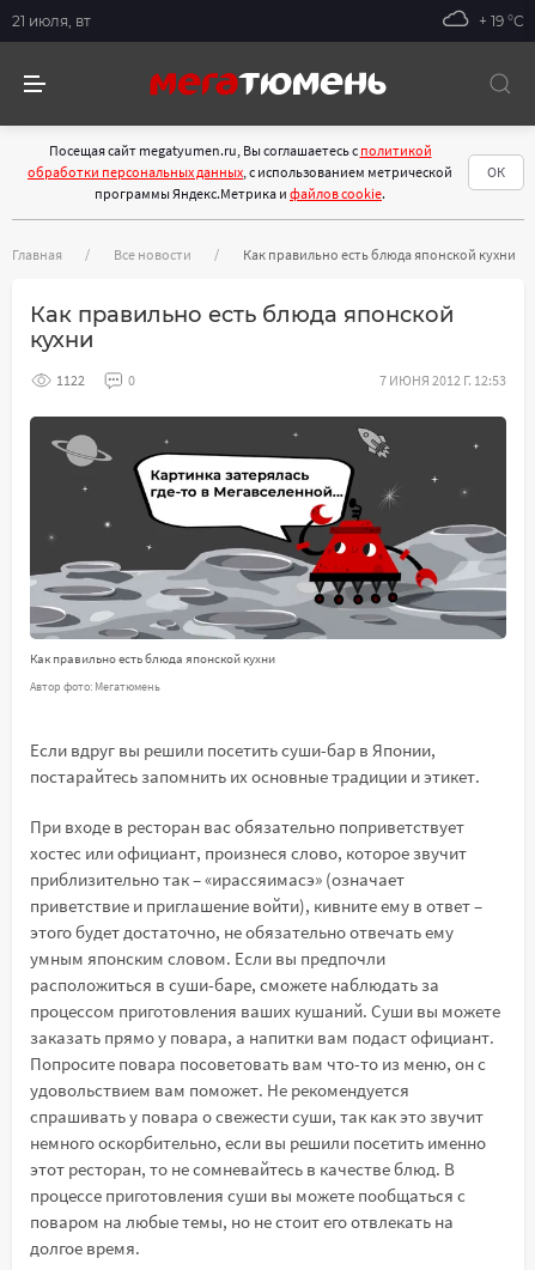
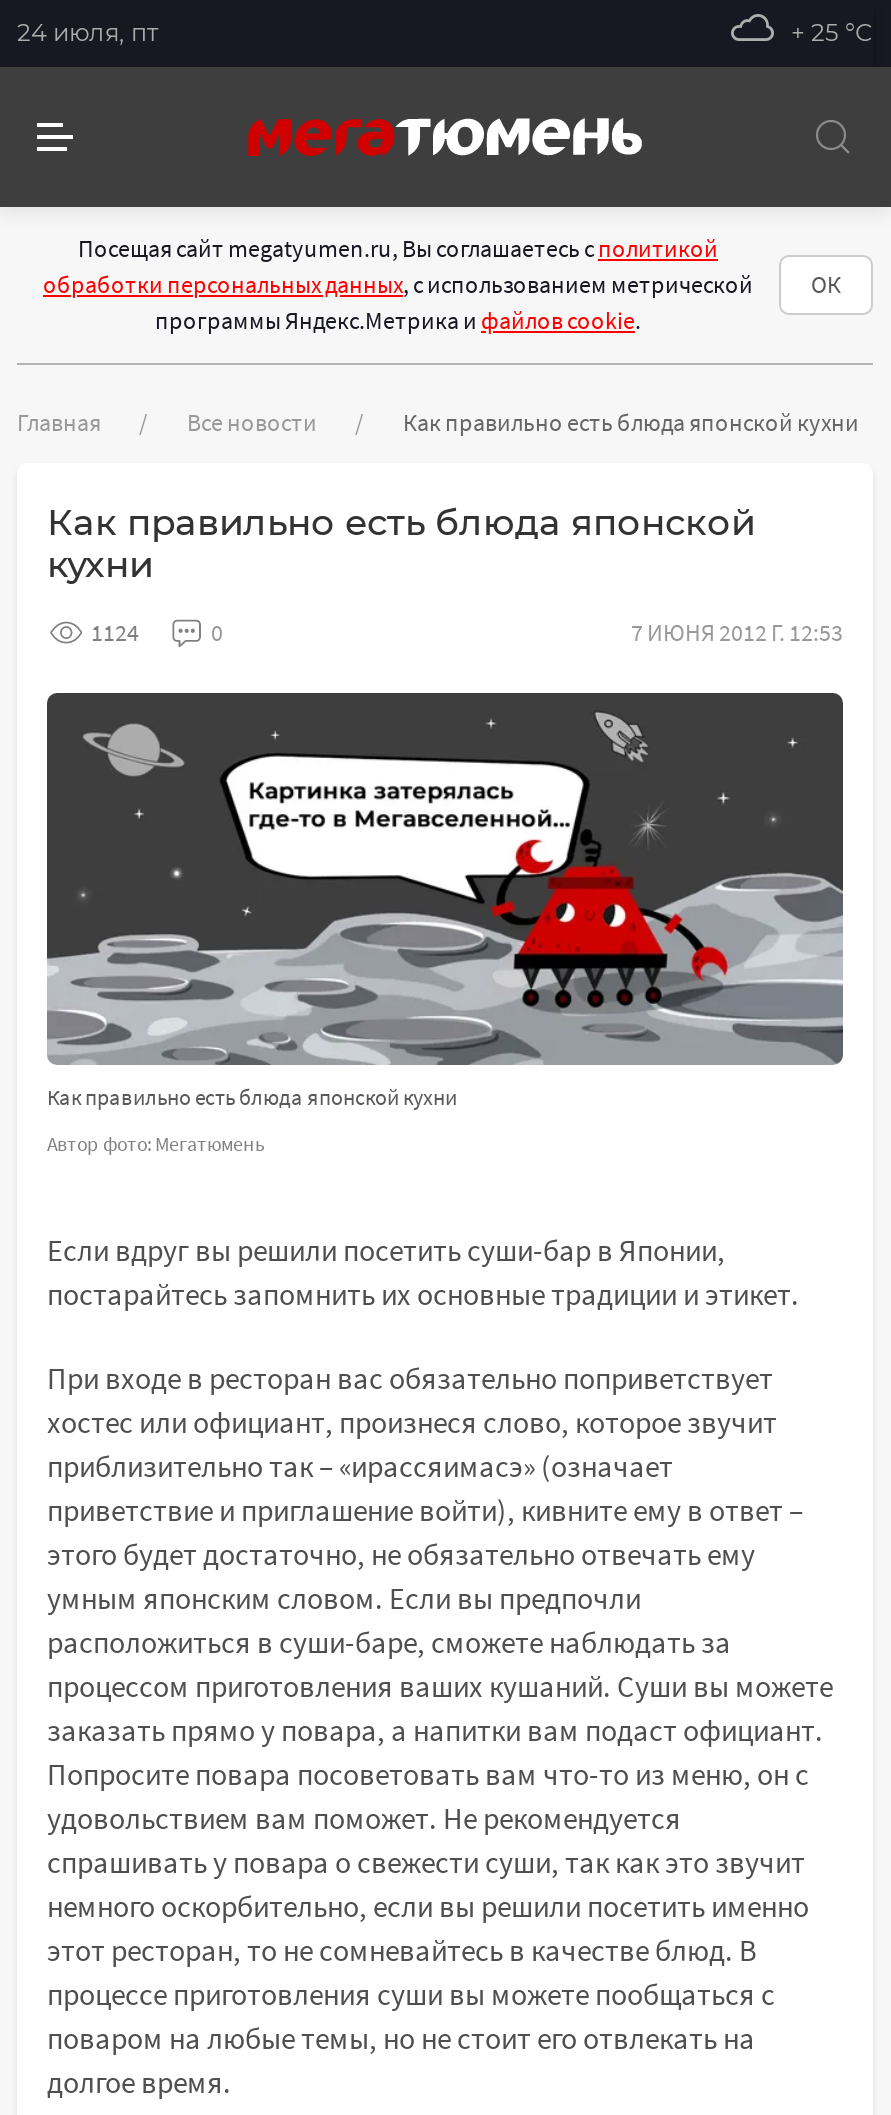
[12,11,91,29] 21 июля, вт -> [17,16,159,46] 24 июля, пт
[479,11,524,29] + 19 °С -> [791,16,873,46] + 25 °С
[56,371,85,389] 1122 -> [91,617,139,647] 1124

